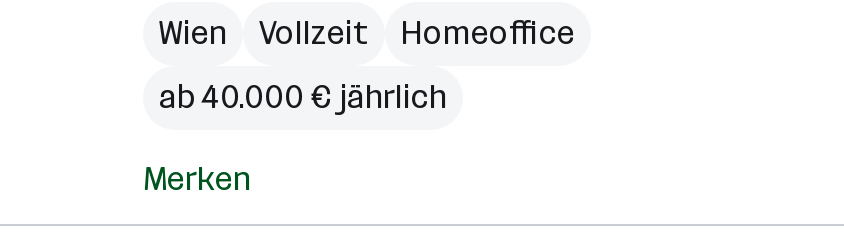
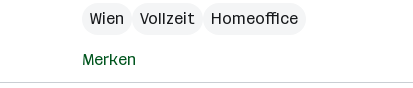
[159,78,447,116] ab 40.000 € jährlich -> none

